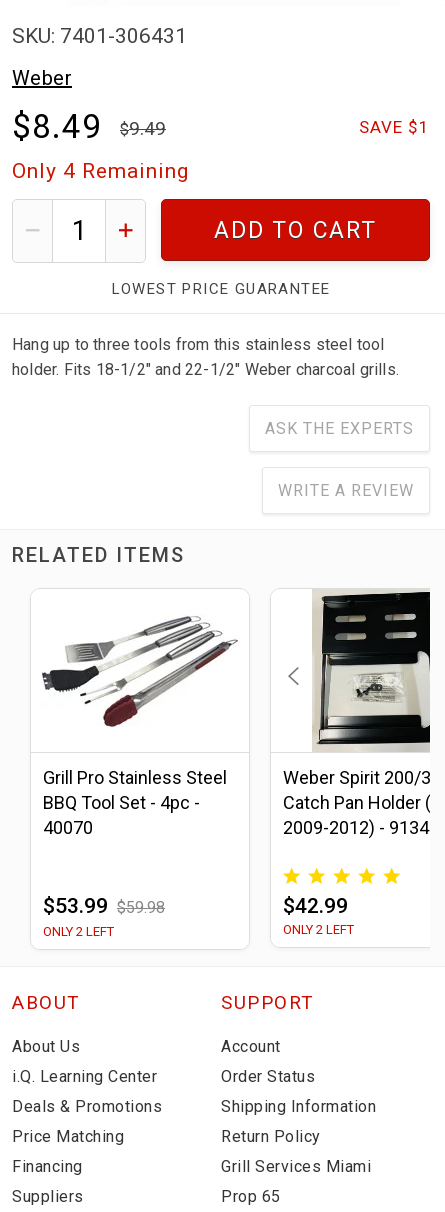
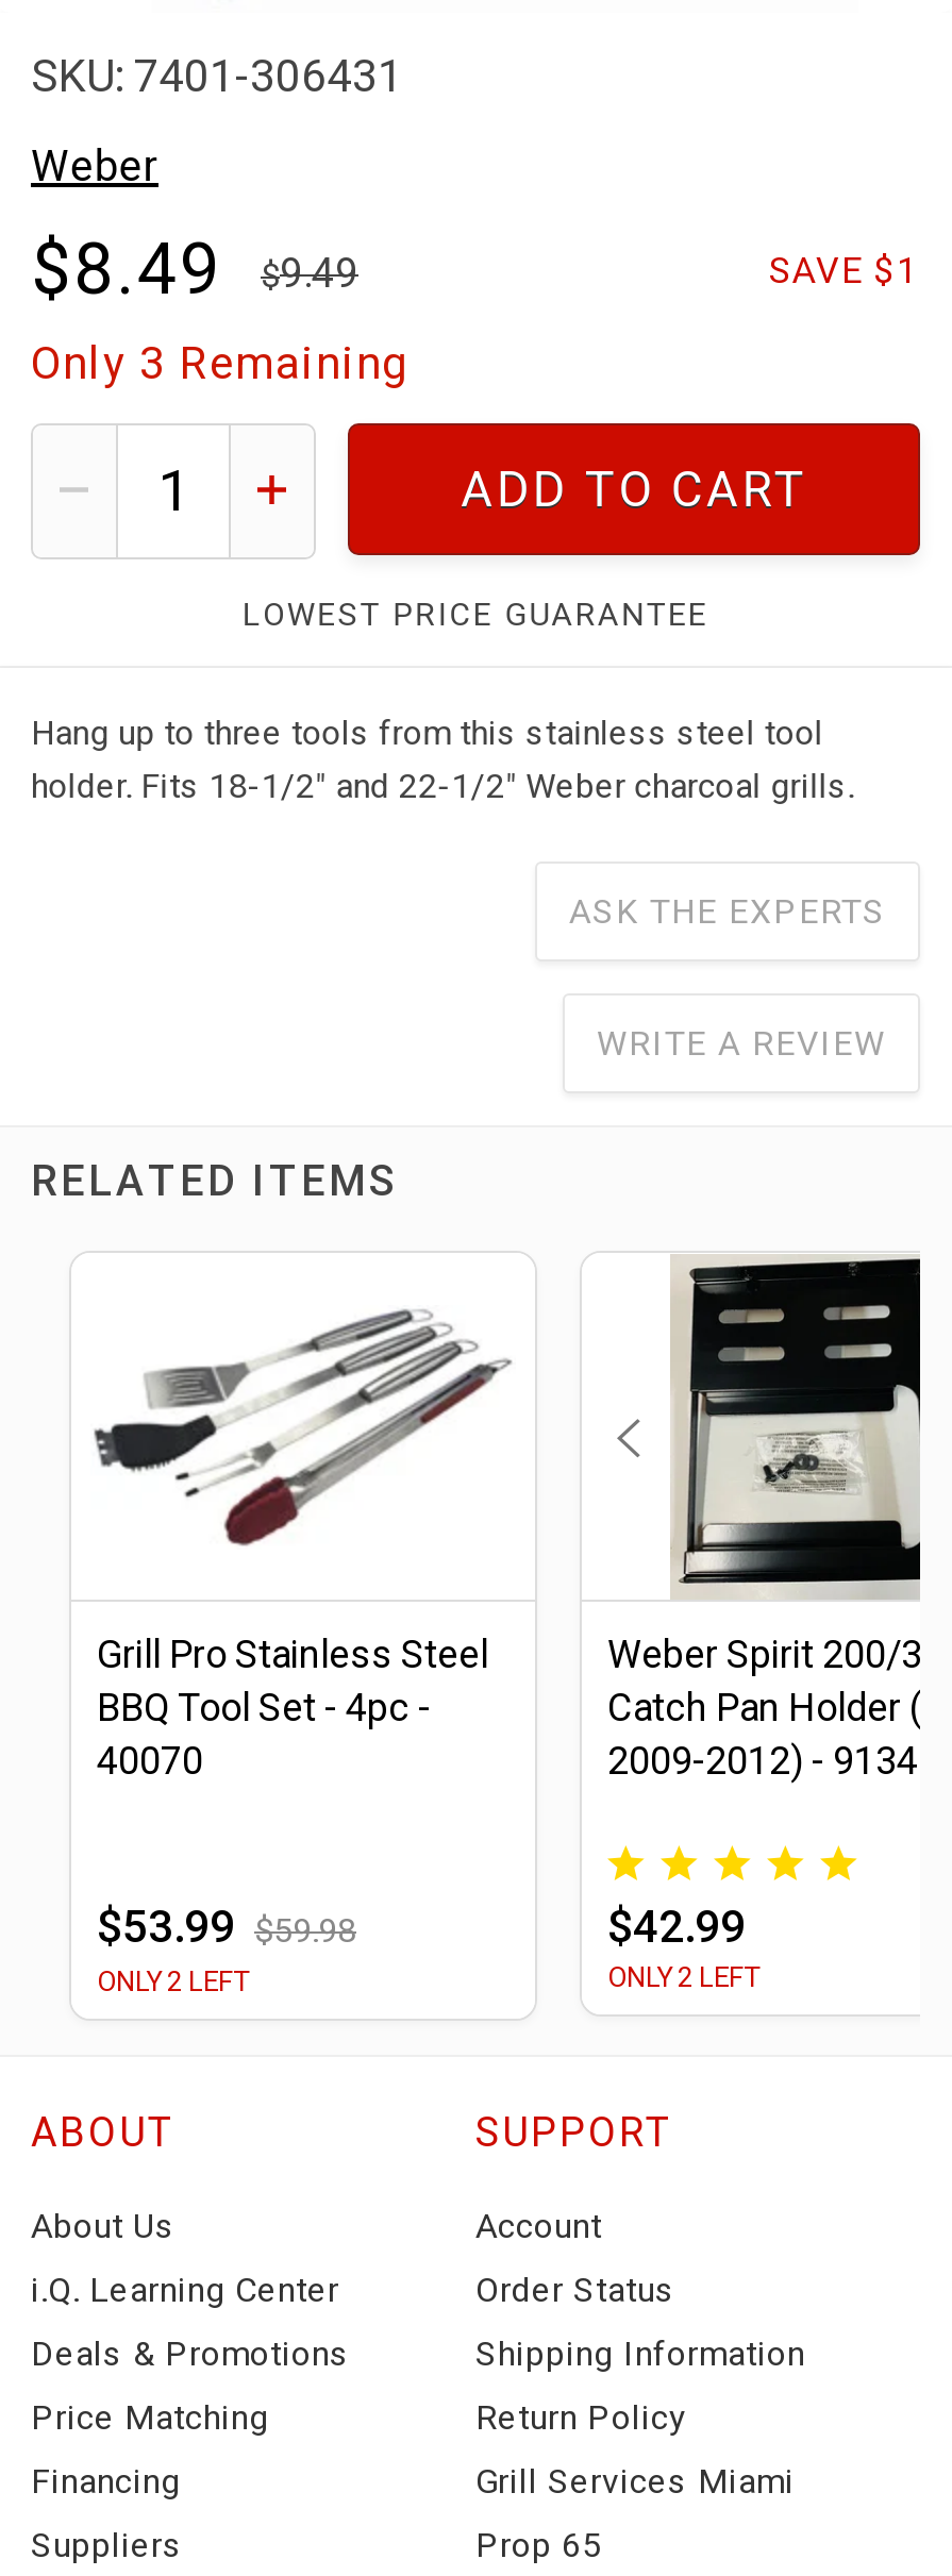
[12,159,189,183] Only 4 Remaining -> [31,338,407,389] Only 3 Remaining

